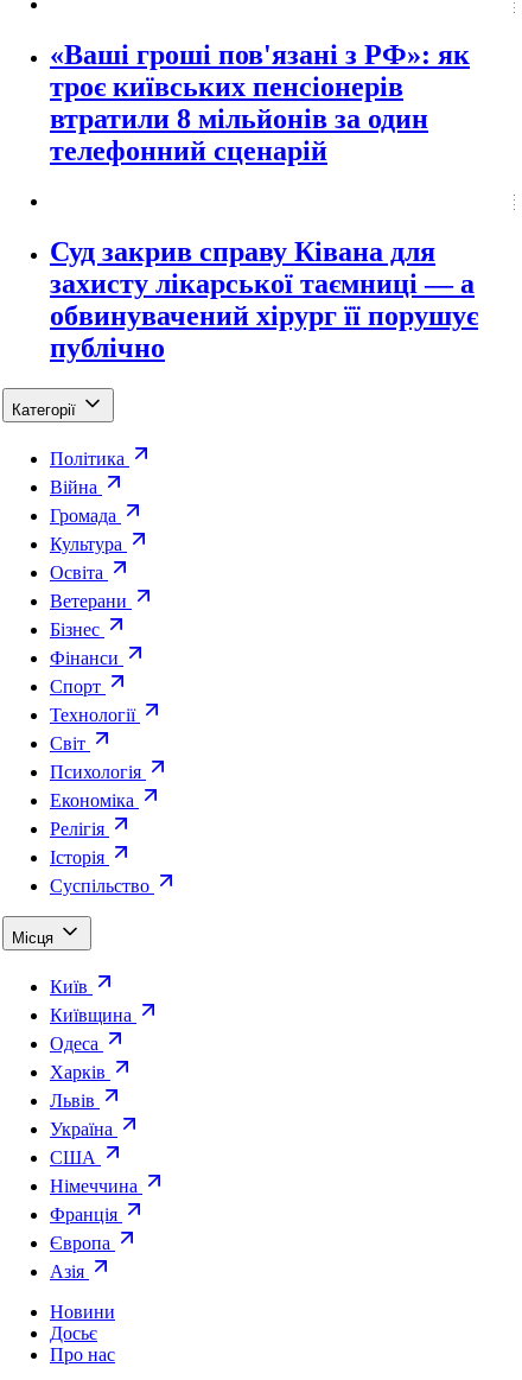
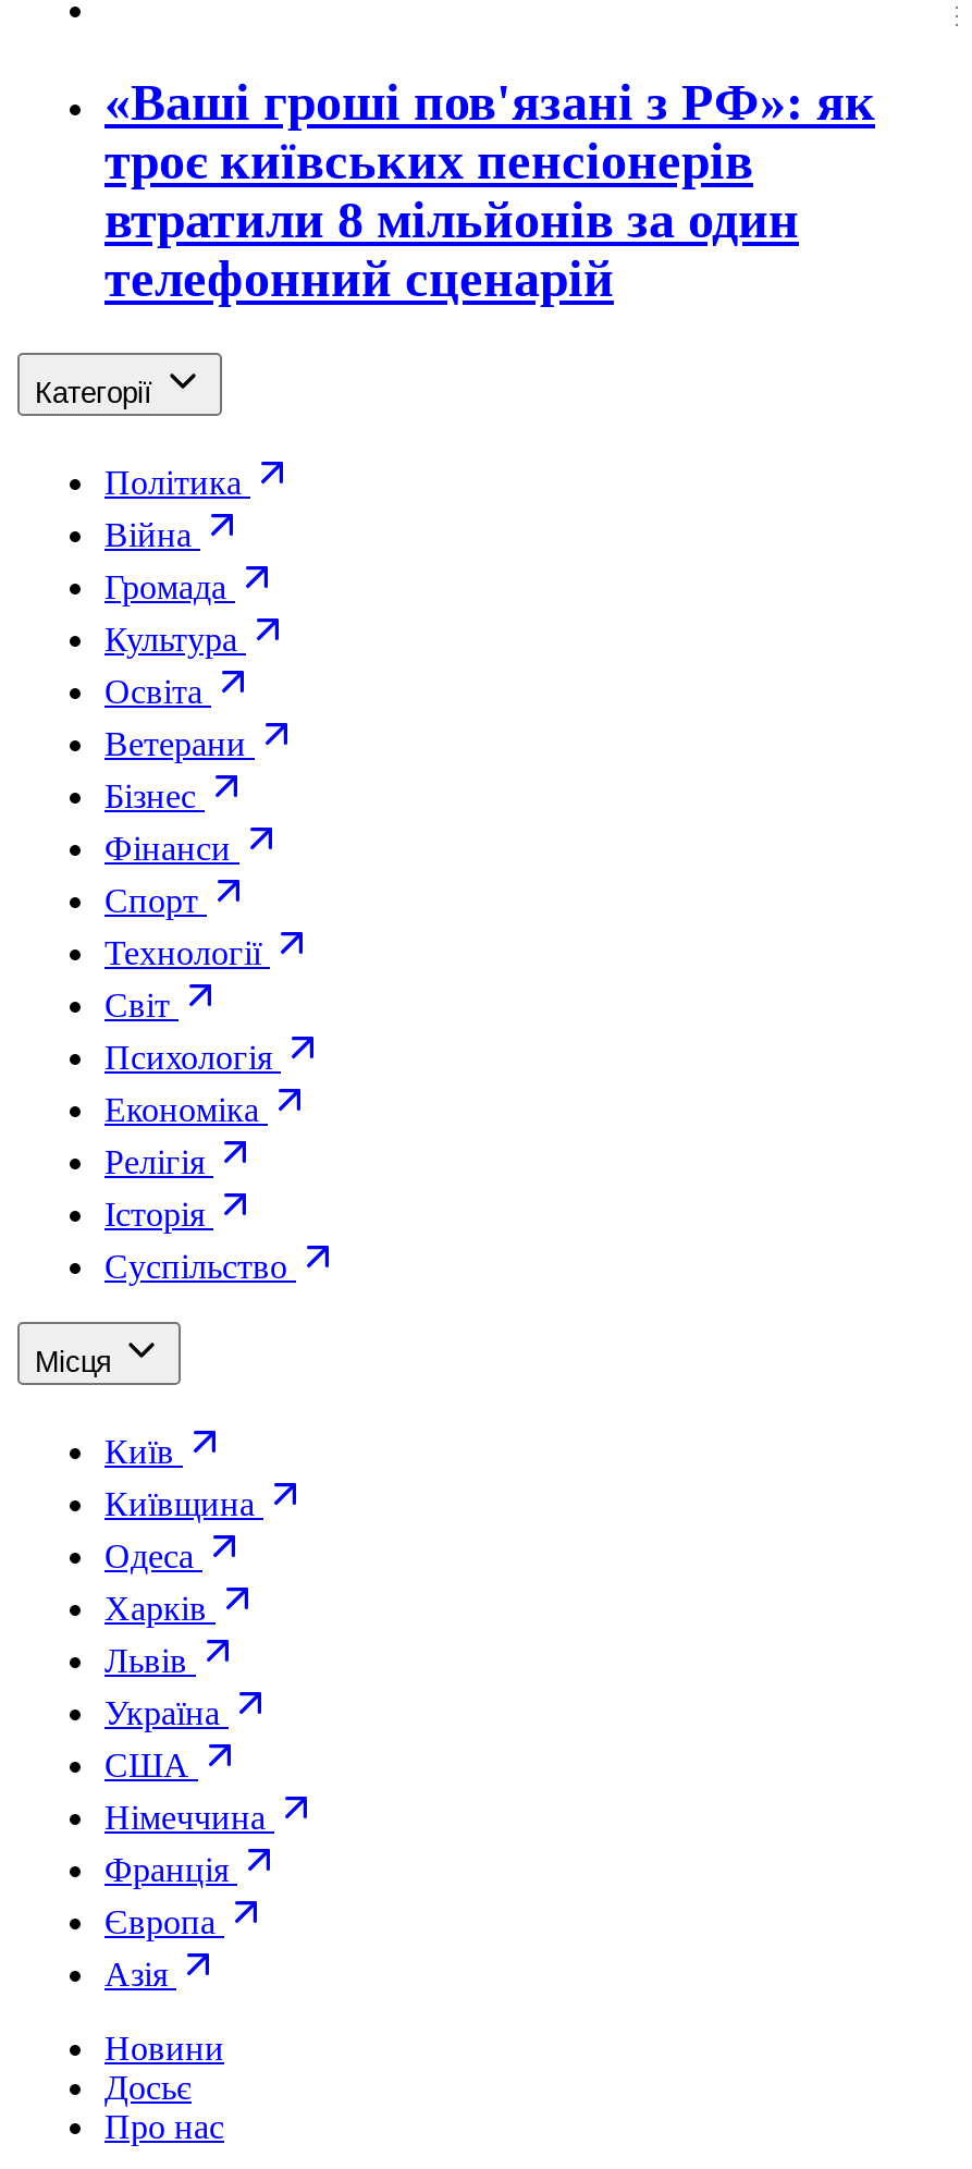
[50,236,478,363] Суд закрив справу Ківана для | захисту лікарської таємниці — а | обвинувачений хірург її порушує | публічно -> none

